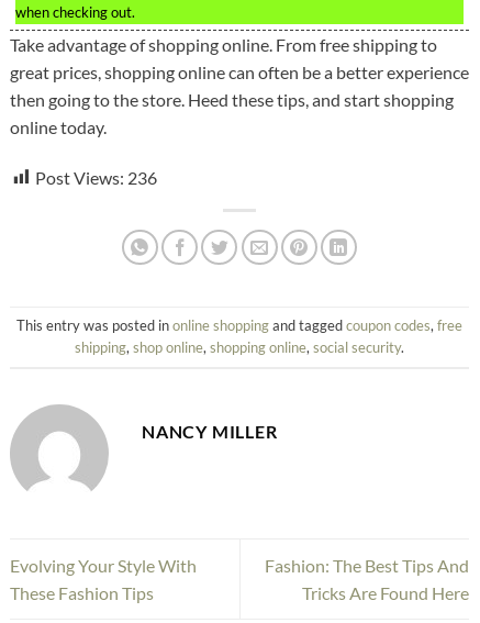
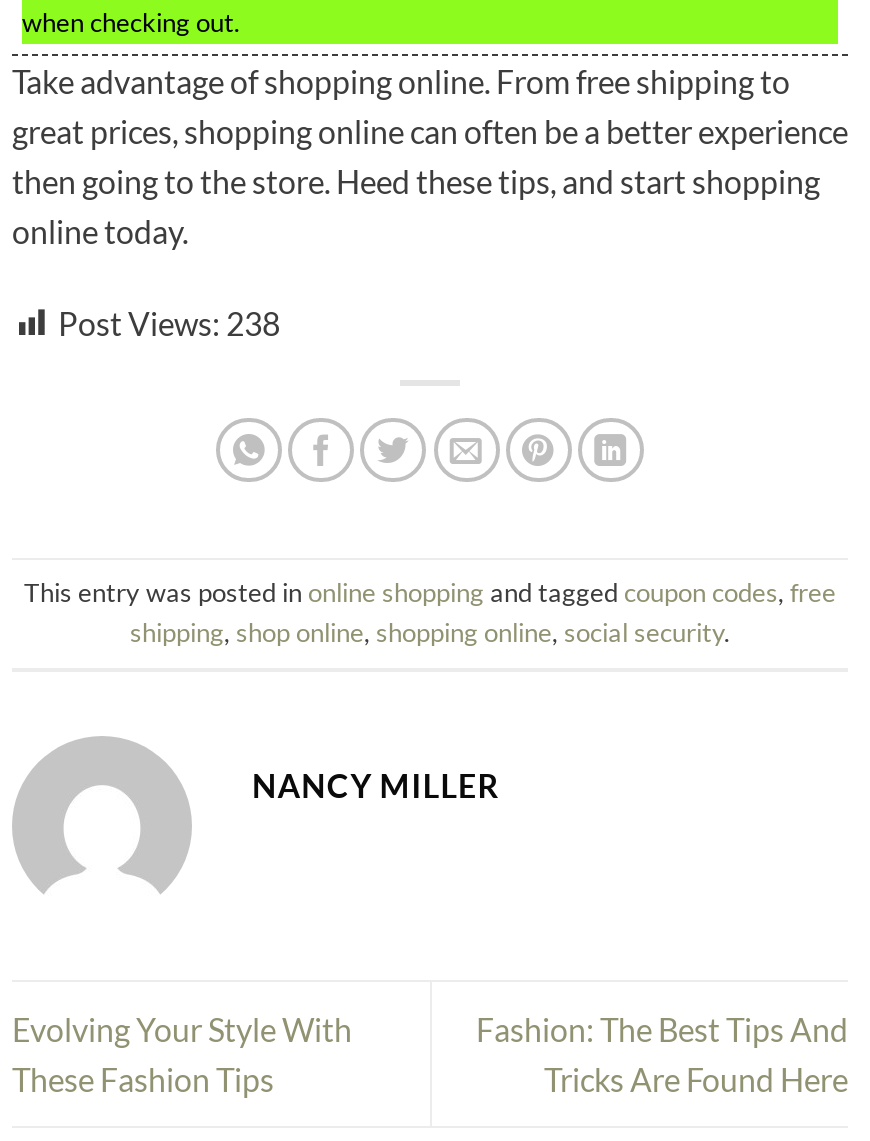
[35,166,157,187] Post Views: 236 -> [58,303,280,341] Post Views: 238

